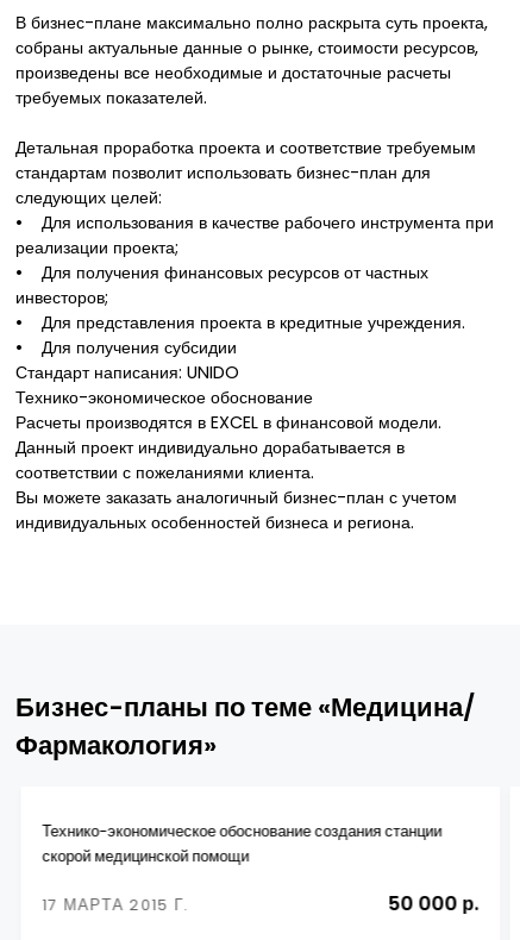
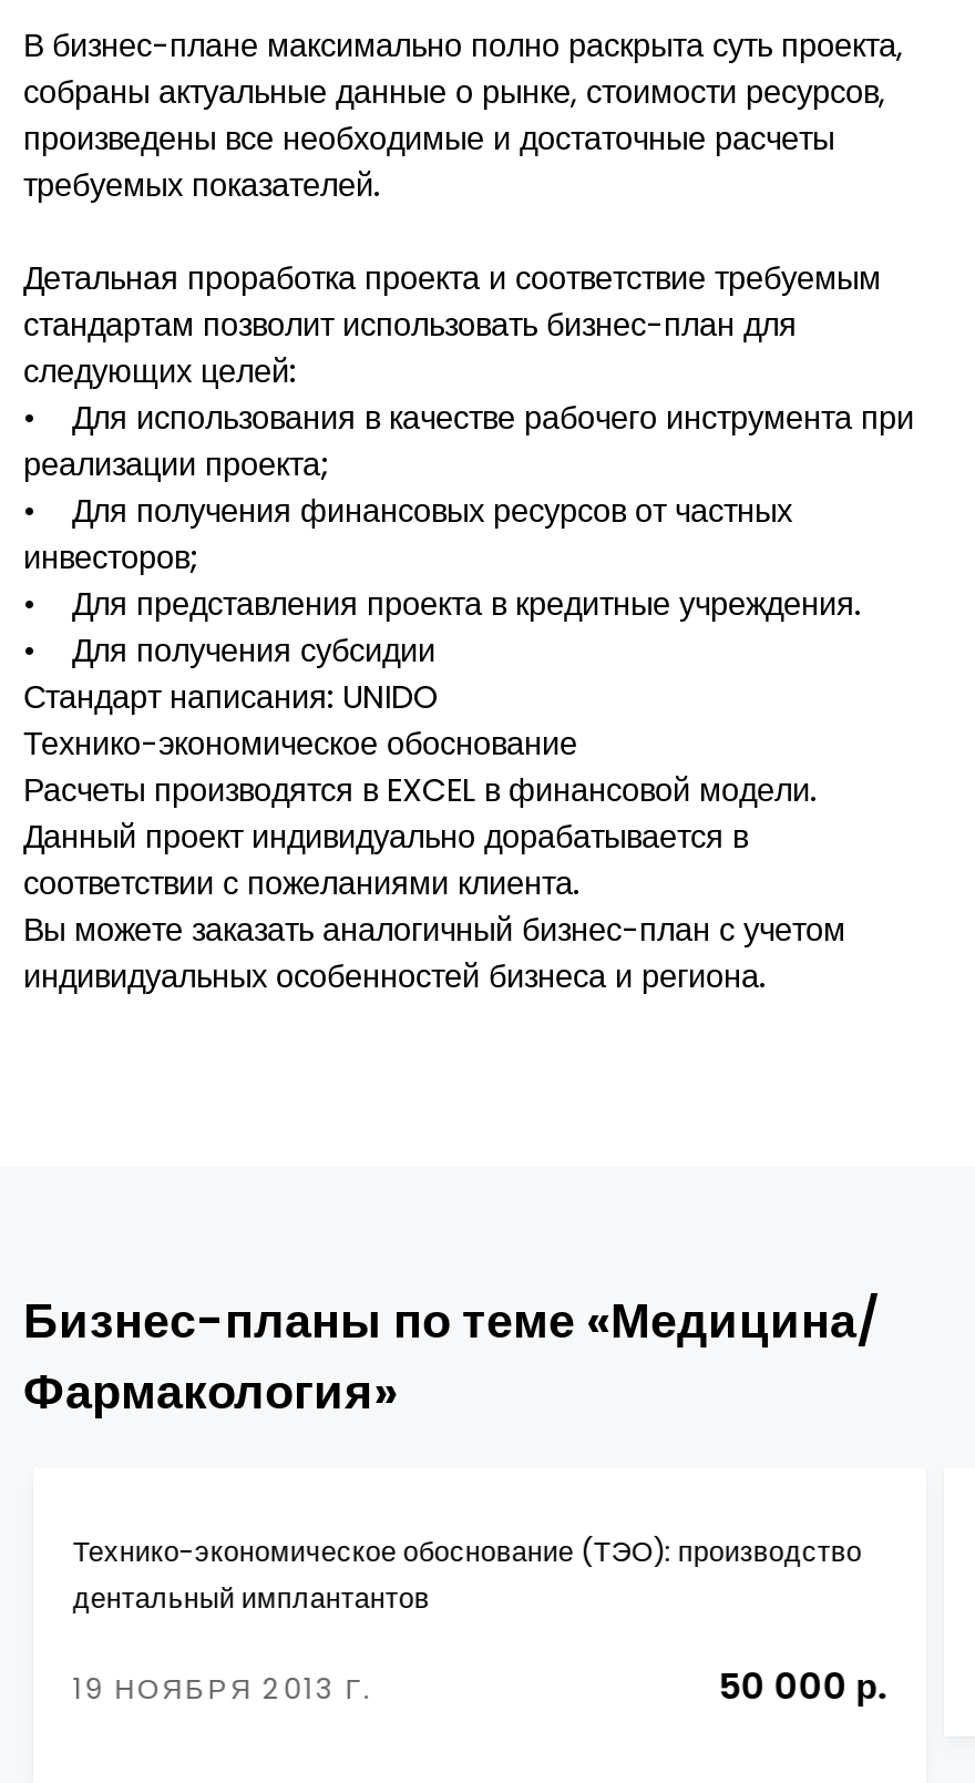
[42,821,442,866] Технико-экономическое обоснование создания станции | скорой медицинской помощи -> [73,1532,862,1617] Технико-экономическое обоснование (ТЭО): производство | дентальный имплантантов
[42,895,189,915] 17 МАРТА 2015 Г. -> [73,1670,373,1707] 19 НОЯБРЯ 2013 Г.

